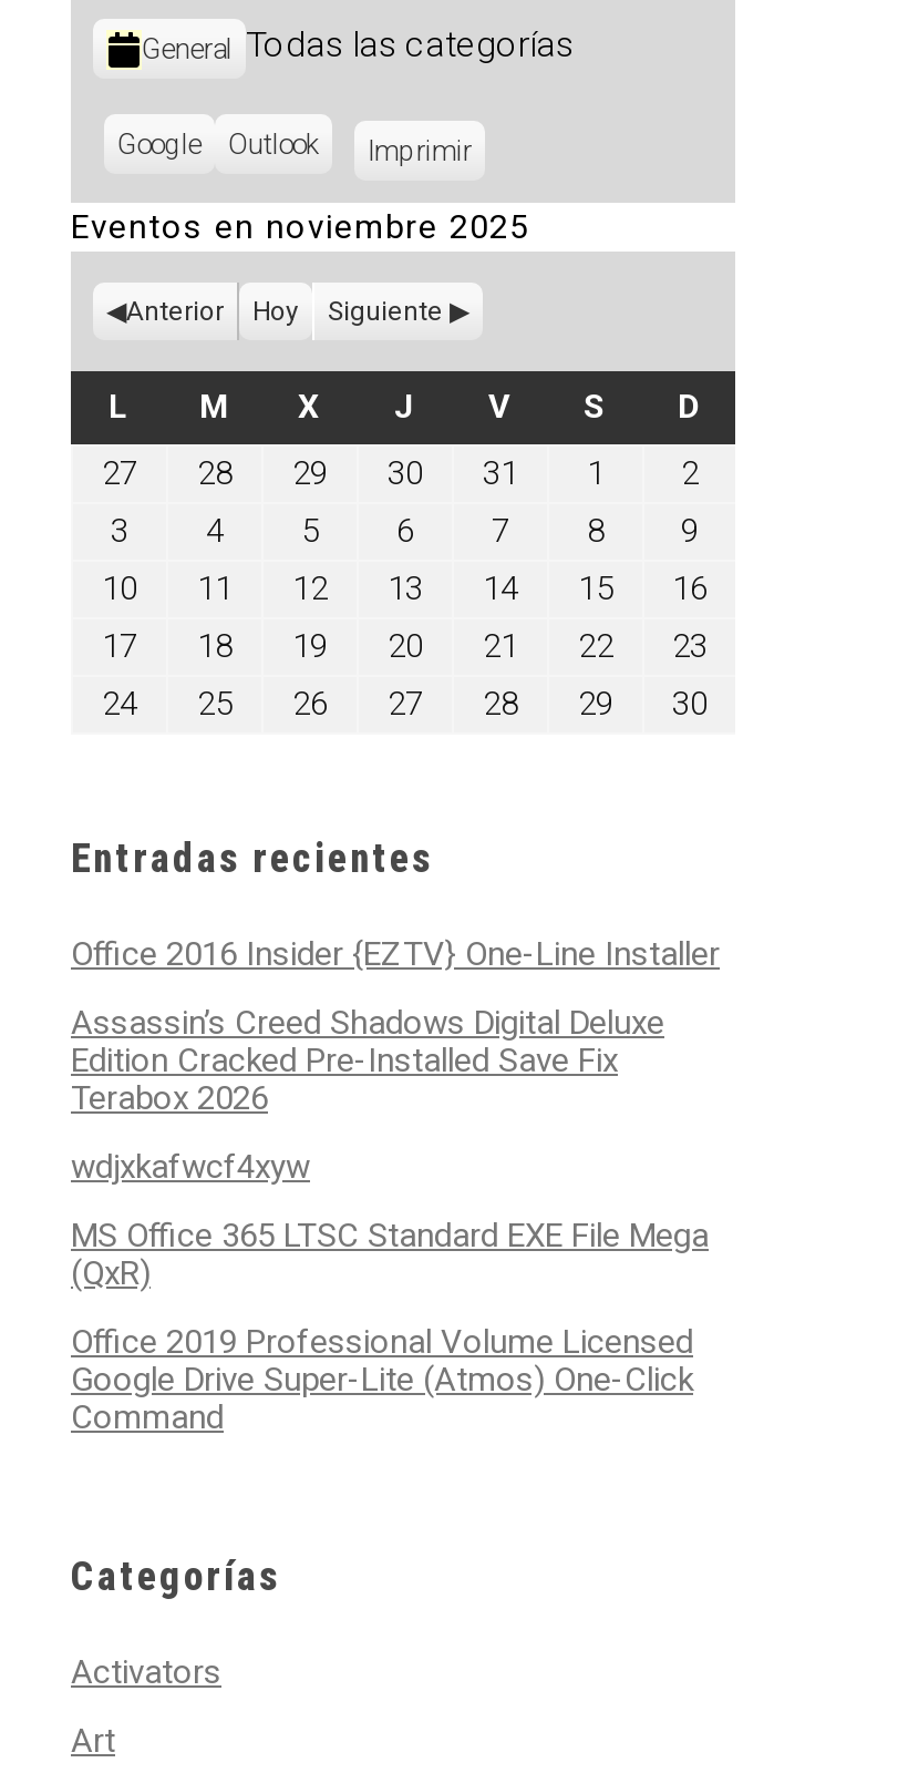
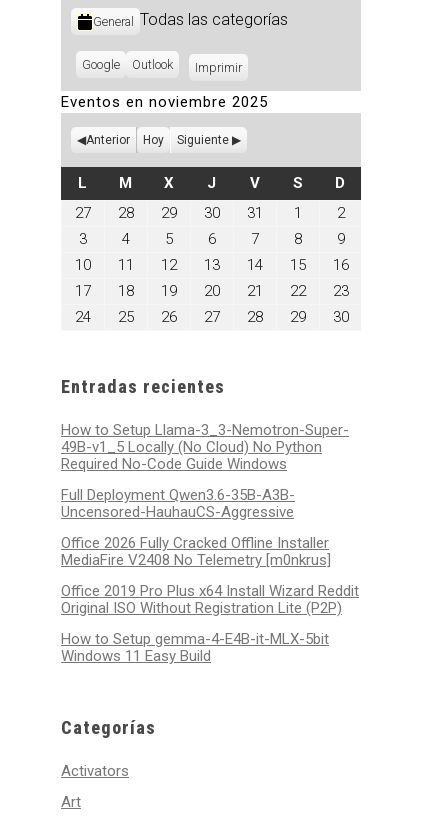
[71,934,720,974] Office 2016 Insider {EZTV} One-Line Installer -> [61,421,349,473] How to Setup Llama-3_3-Nemotron-Super- | 49B-v1_5 Locally (No Cloud) No Python | Required No-Code Guide Windows
[71,1003,664,1118] Assassin’s Creed Shadows Digital Deluxe | Edition Cracked Pre-Installed Save Fix | Terabox 2026 -> [61,486,295,521] Full Deployment Qwen3.6-35B-A3B- | Uncensored-HauhauCS-Aggressive
[71,1147,310,1187] wdjxkafwcf4xyw -> [61,534,331,569] Office 2026 Fully Cracked Offline Installer | MediaFire V2408 No Telemetry [m0nkrus]
[71,1216,709,1293] MS Office 365 LTSC Standard EXE File Mega | (QxR) -> [61,582,359,617] Office 2019 Pro Plus x64 Install Wizard Reddit | Original ISO Without Registration Lite (P2P)
[71,1322,693,1437] Office 2019 Professional Volume Licensed | Google Drive Super-Lite (Atmos) One-Click | Command -> [61,630,329,665] How to Setup gemma-4-E4B-it-MLX-5bit | Windows 11 Easy Build

